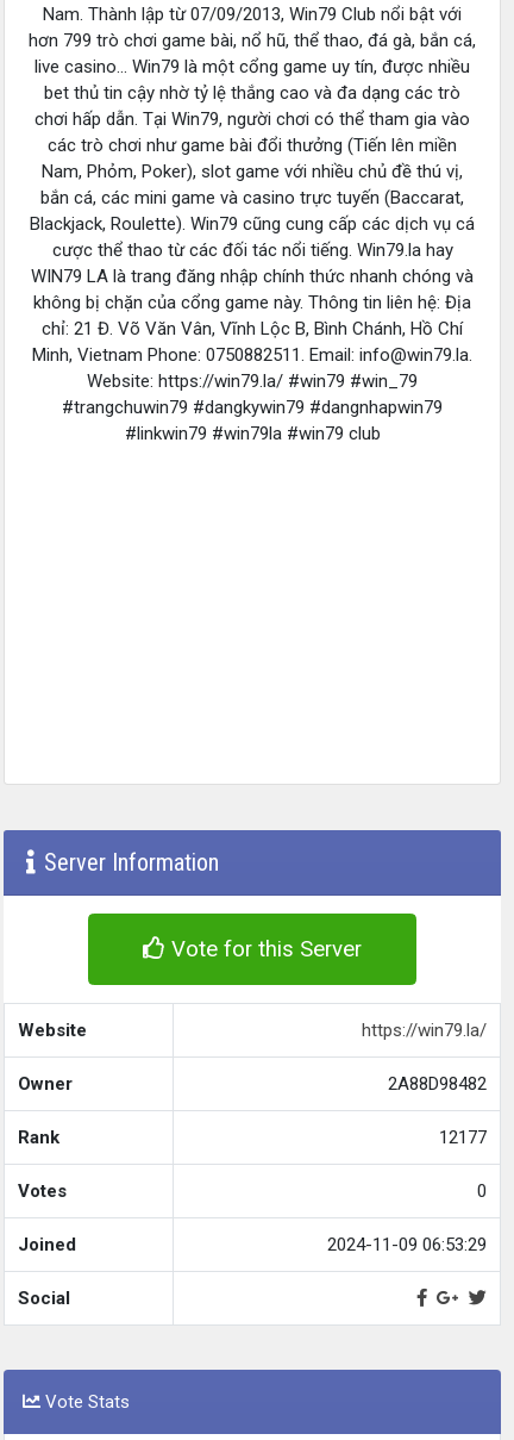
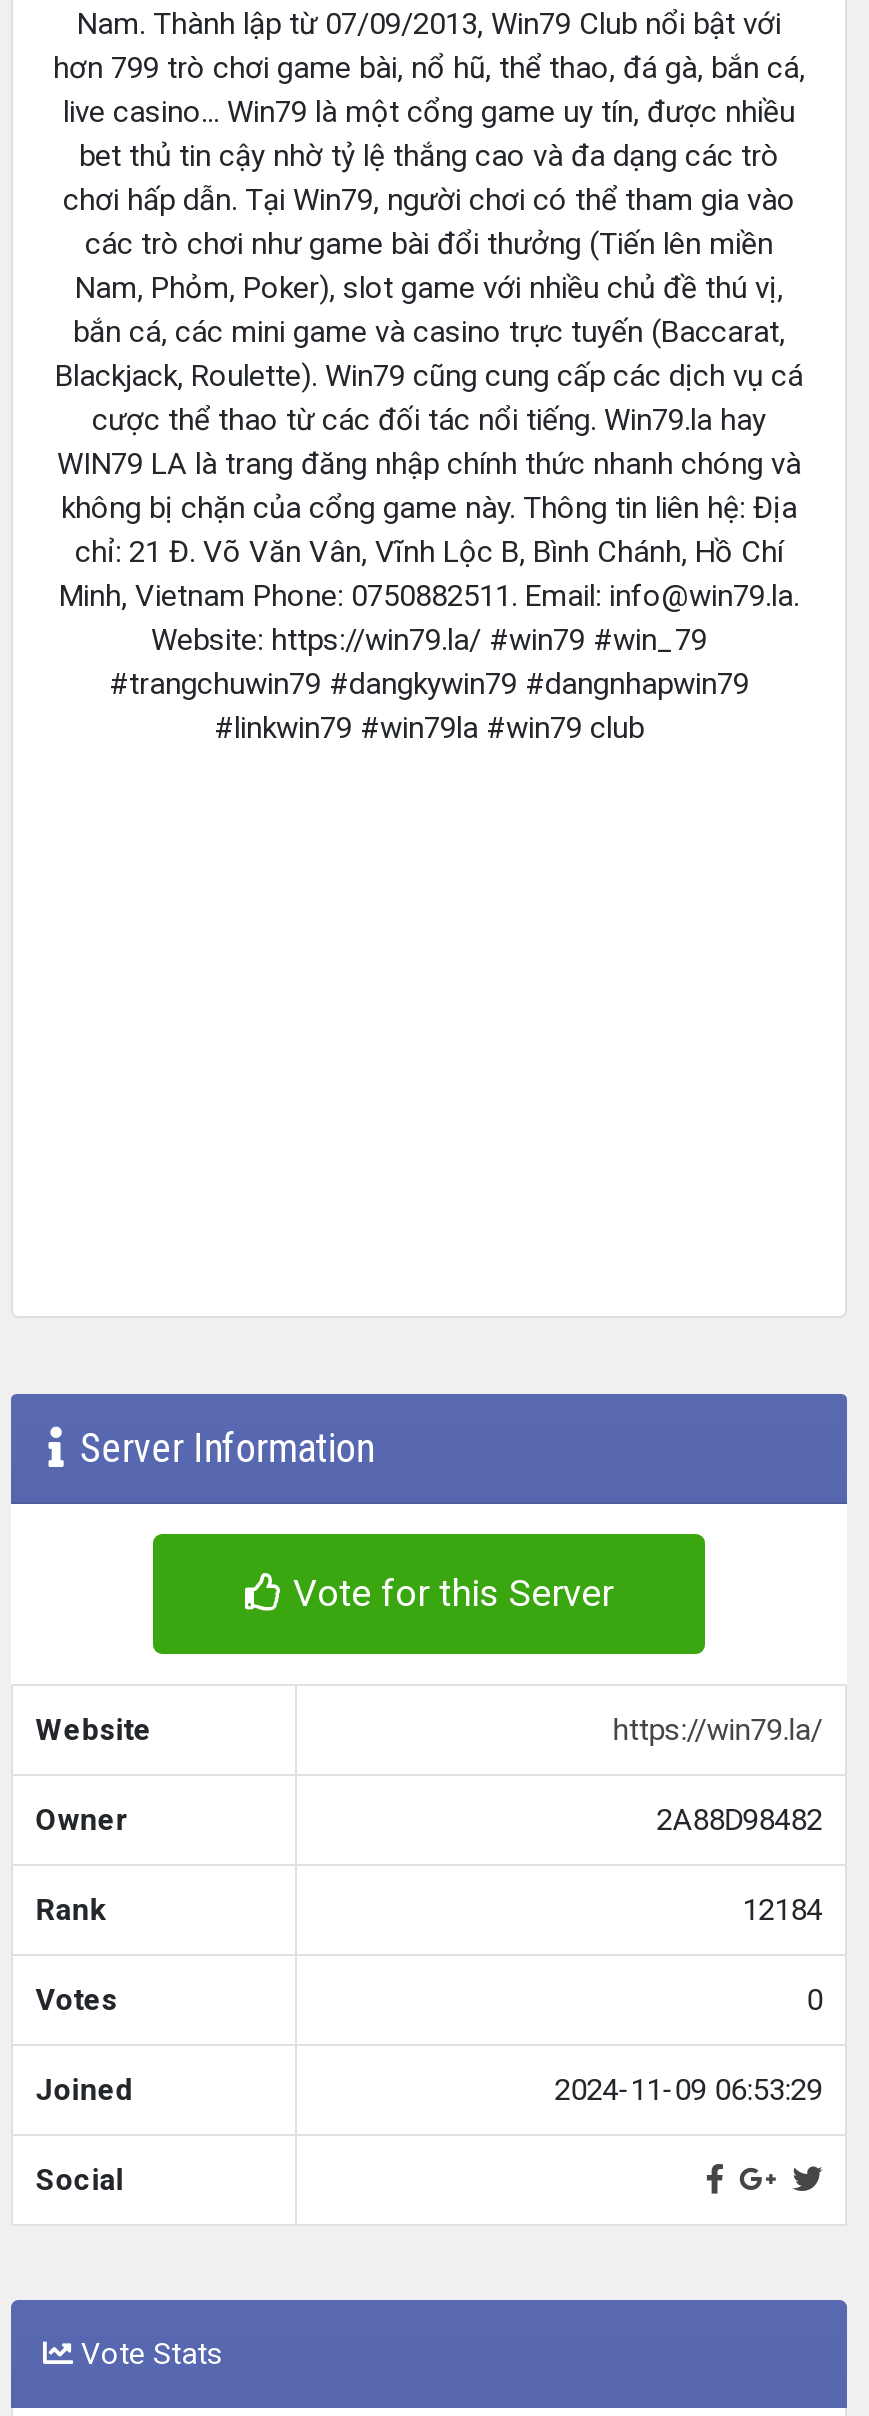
[439,1127,486,1148] 12177 -> [743,1892,823,1928] 12184

